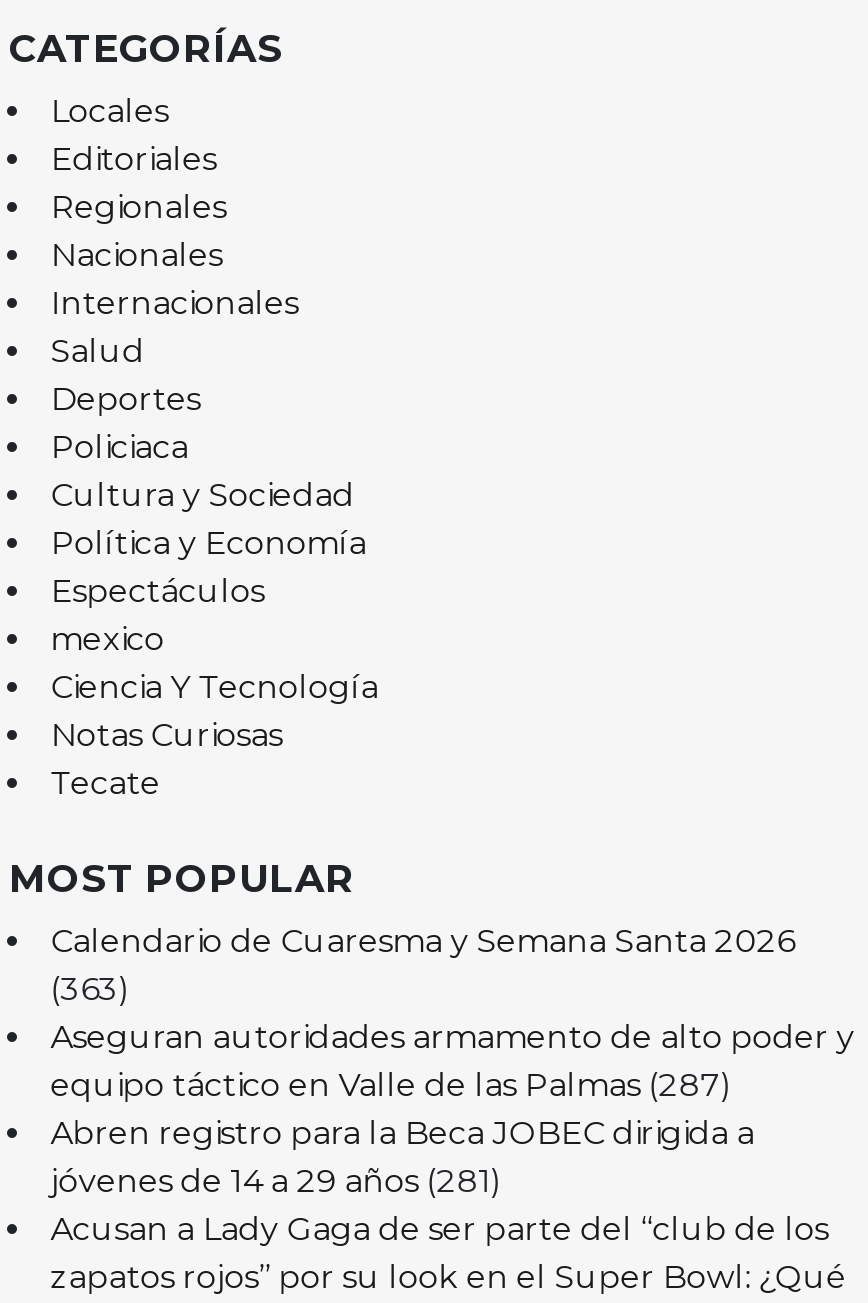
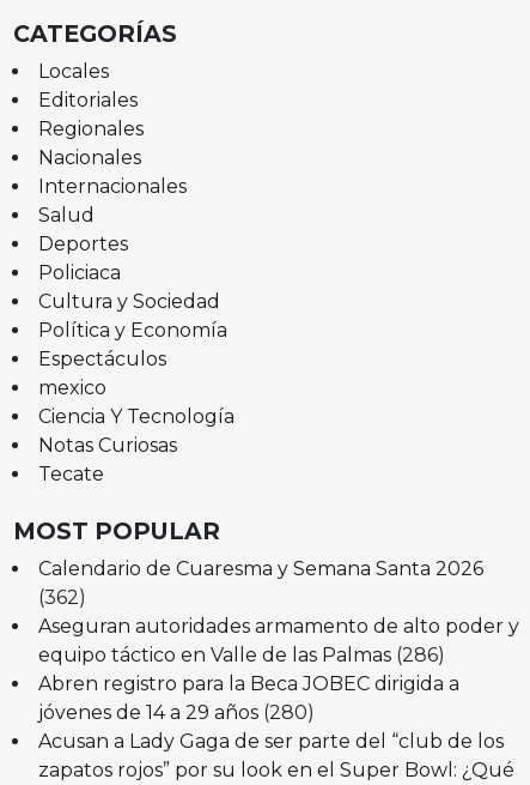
[51,970,131,1008] (363) -> [38,586,86,608] (362)
[51,1066,733,1104] equipo táctico en Valle de las Palmas (287) -> [38,643,445,666] equipo táctico en Valle de las Palmas (286)
[51,1162,503,1200] jóvenes de 14 a 29 años (281) -> [38,701,314,724] jóvenes de 14 a 29 años (280)

